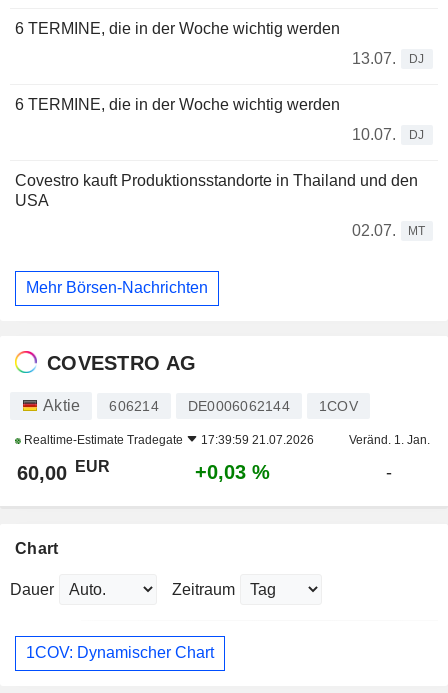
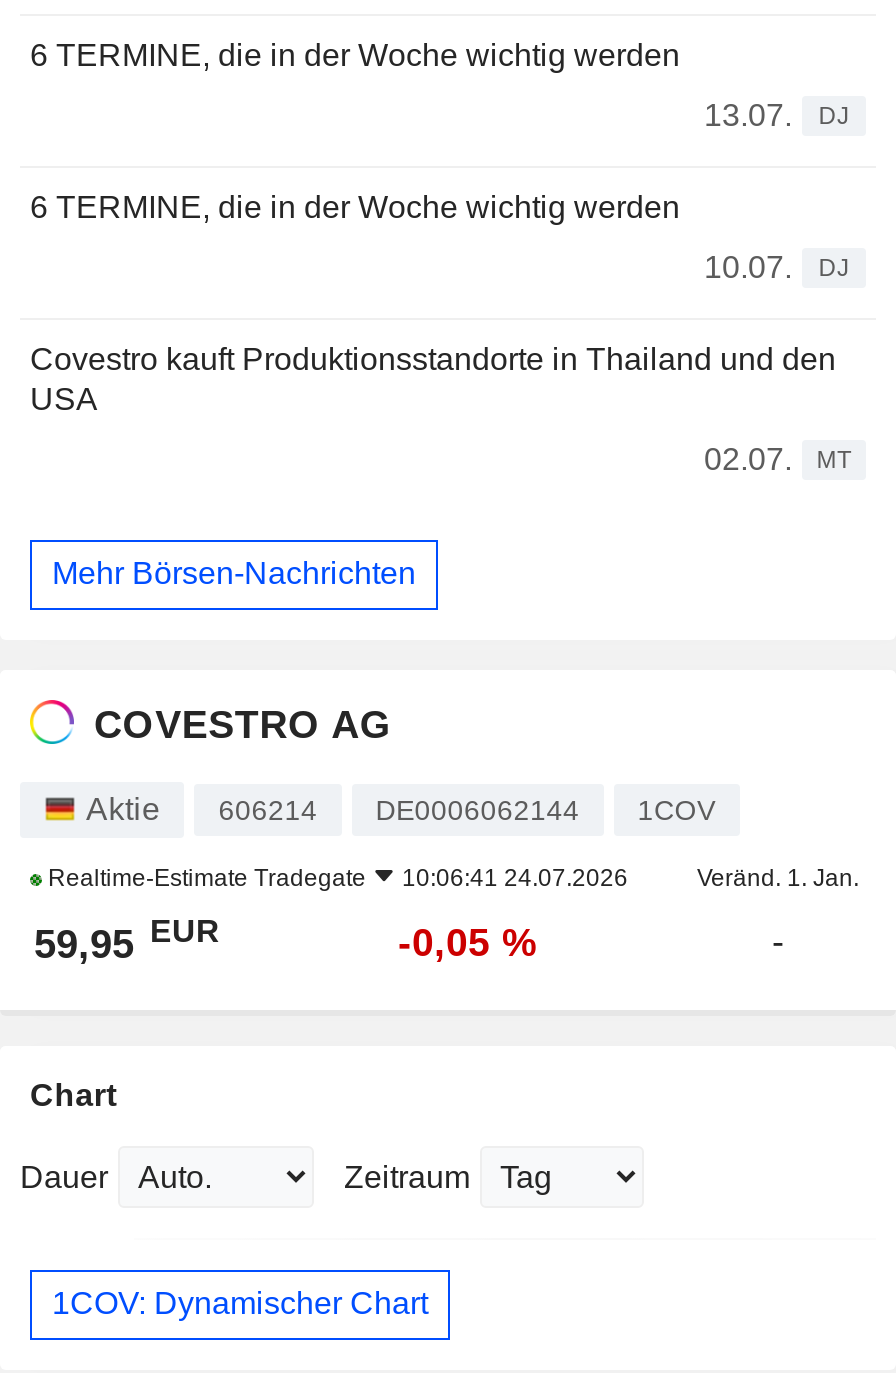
[21,433,314,447] Realtime-Estimate Tradegate 17:39:59 21.07.2026 -> [42,864,628,892] Realtime-Estimate Tradegate 10:06:41 24.07.2026
[17,458,110,484] 60,00 EUR -> [34,915,220,966] 59,95 EUR
[195,461,270,483] +0,03 % -> [398,920,538,964] -0,05 %

